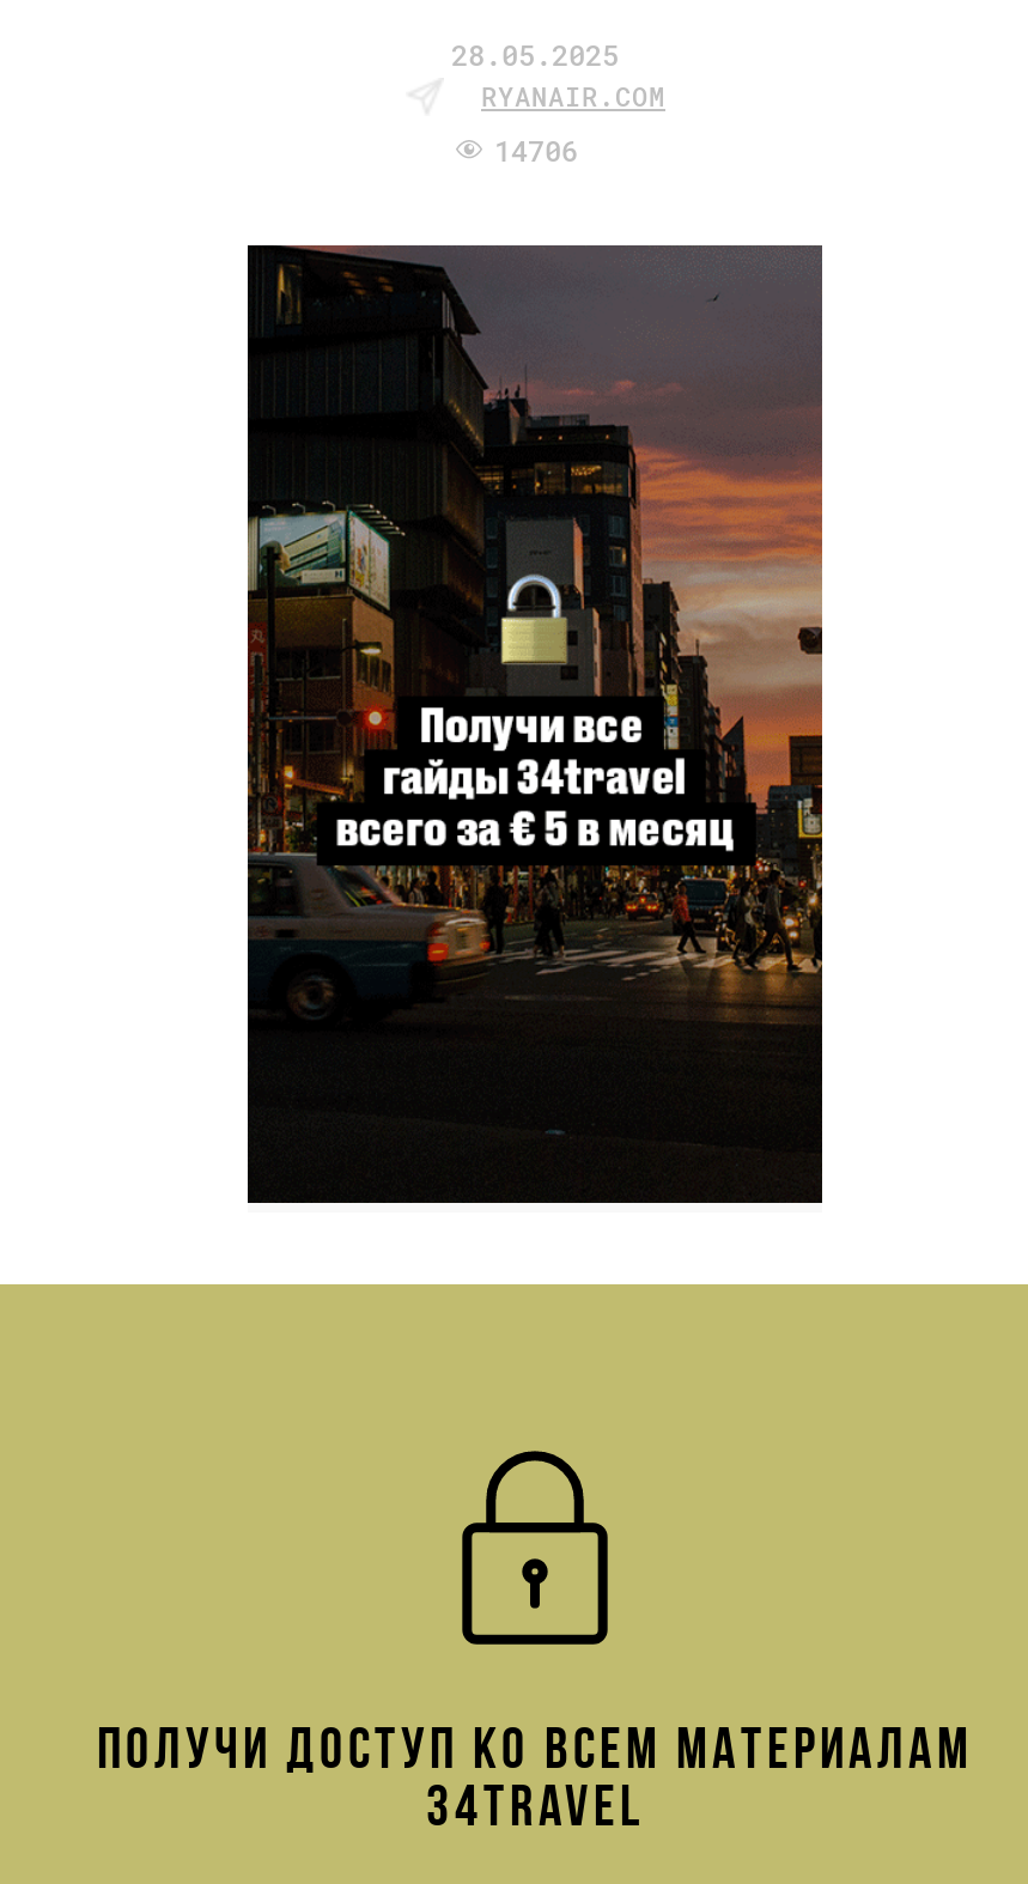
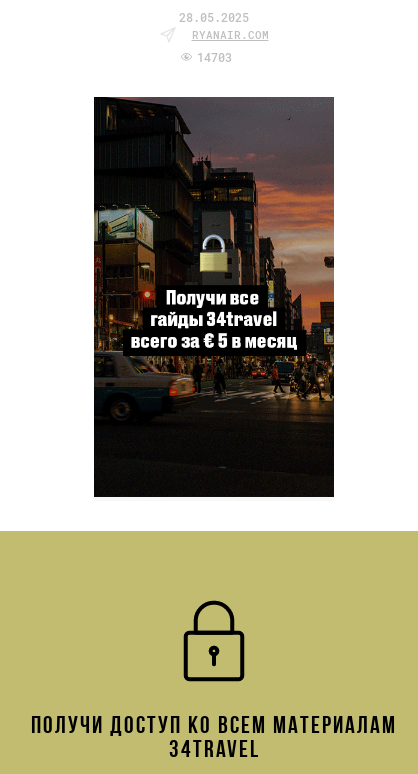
[494,131,578,169] 14706 -> [197,49,232,65] 14703

